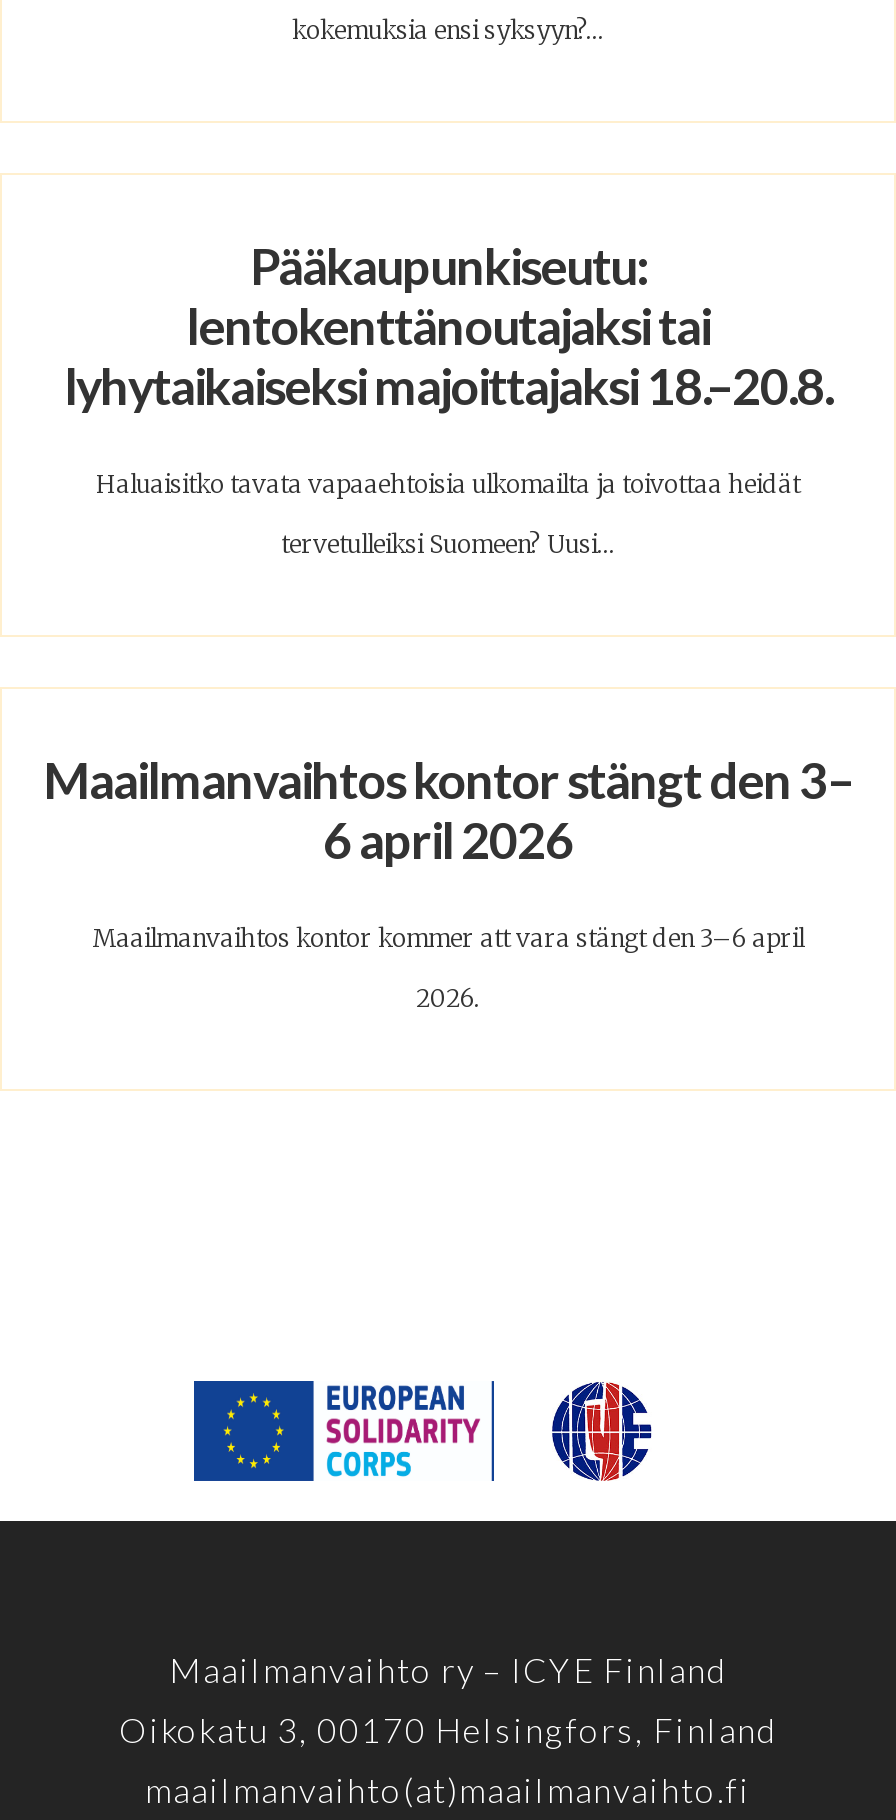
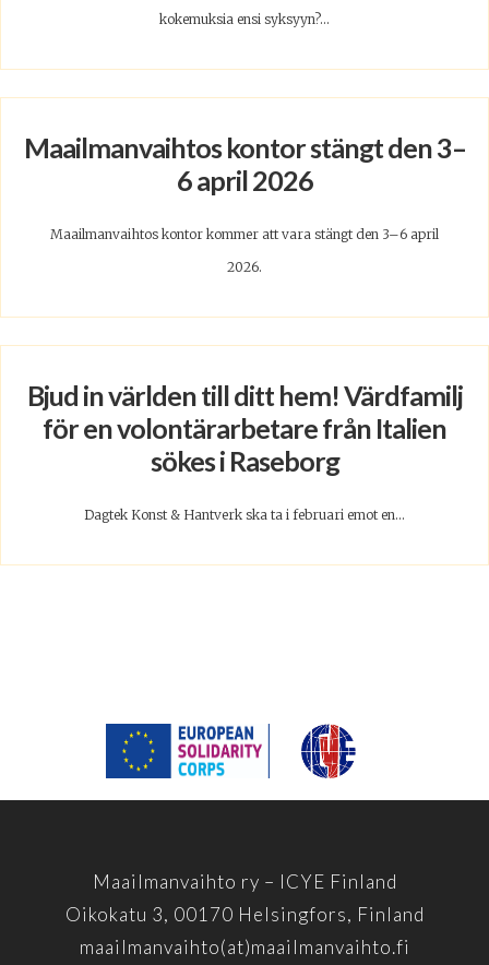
[64,235,832,559] Pääkaupunkiseutu: | lentokenttänoutajaksi tai | lyhytaikaiseksi majoittajaksi 18.–20.8. | Haluaisitko tavata vapaaehtoisia ulkomailta ja toivottaa heidät | tervetulleiksi Suomeen? Uusi... -> none
moved [43,749,853,1013] -> [23,131,466,275]: Maailmanvaihtos kontor stängt den 3– | 6 april 2026 | Maailmanvaihtos kontor kommer att vara stängt den 3–6 april | 2026.
none -> [27,379,462,523] Bjud in världen till ditt hem! Värdfamilj | för en volontärarbetare från Italien | sökes i Raseborg | Dagtek Konst & Hantverk ska ta i februari emot en...

